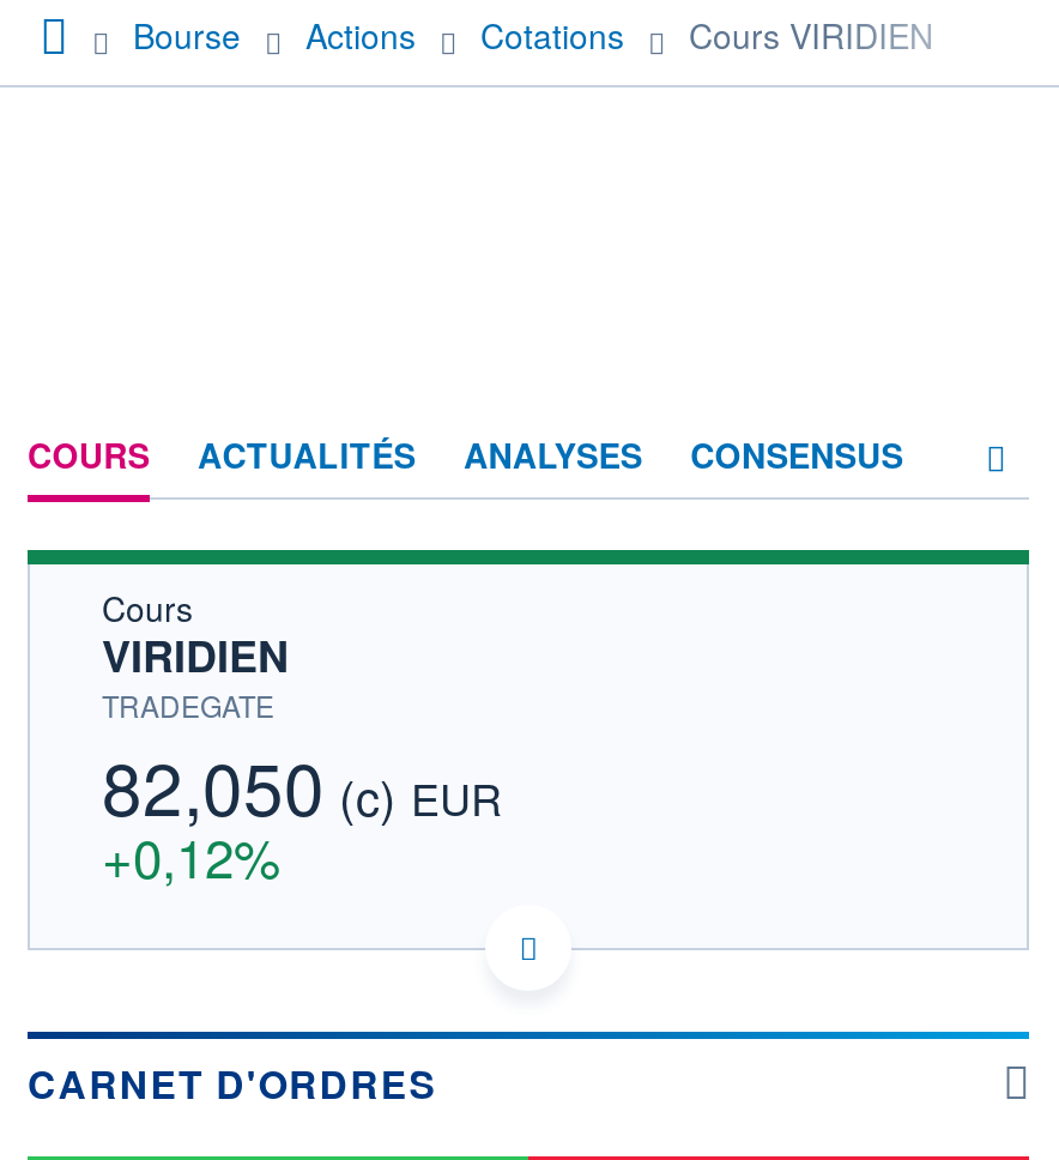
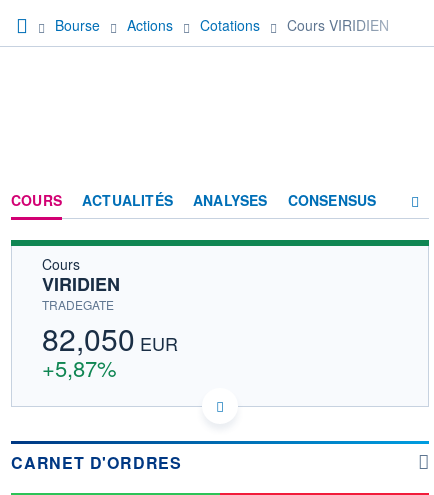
[102,735,502,893] 82,050 (c) EUR | +0,12% -> [42,317,178,383] 82,050 EUR | +5,87%

